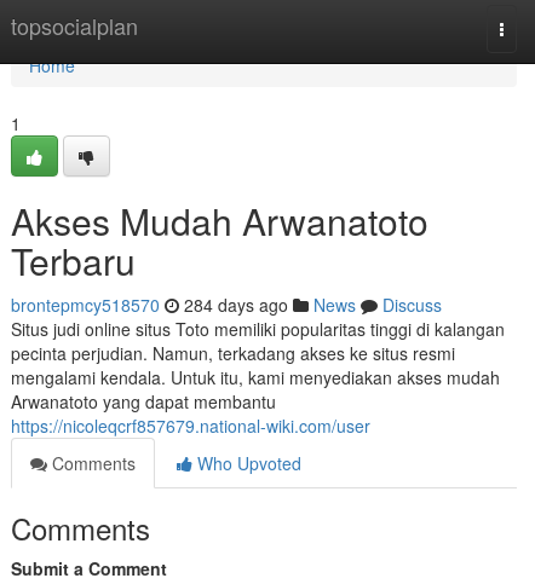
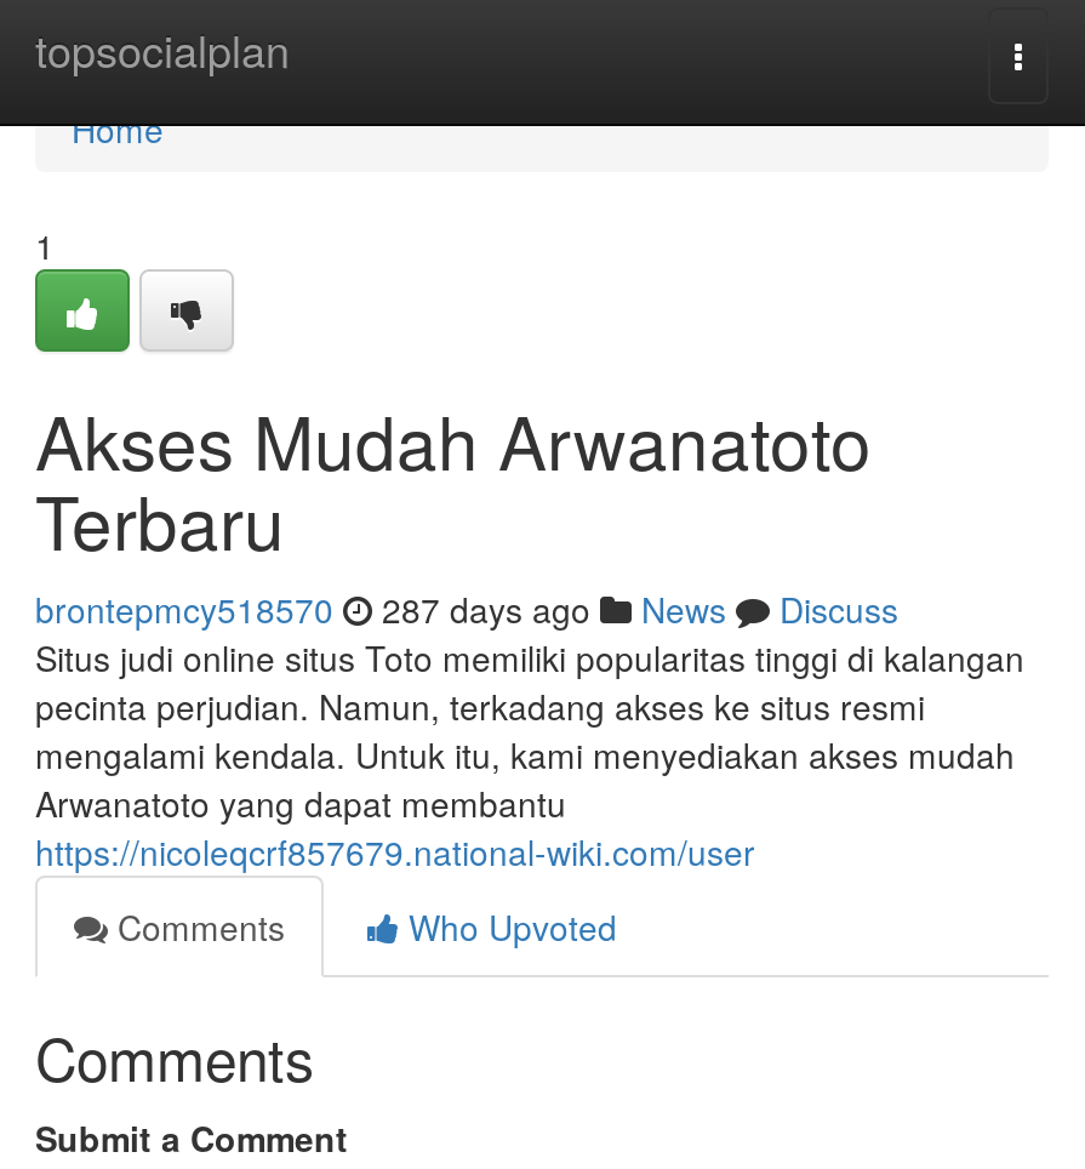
[11,293,442,317] brontepmcy518570 284 days ago News Discuss -> [35,584,898,633] brontepmcy518570 287 days ago News Discuss

